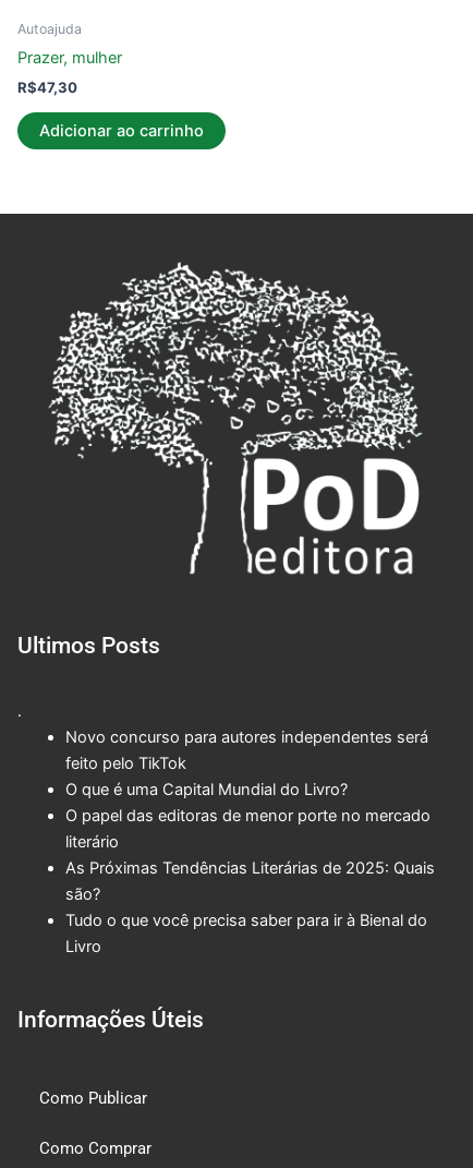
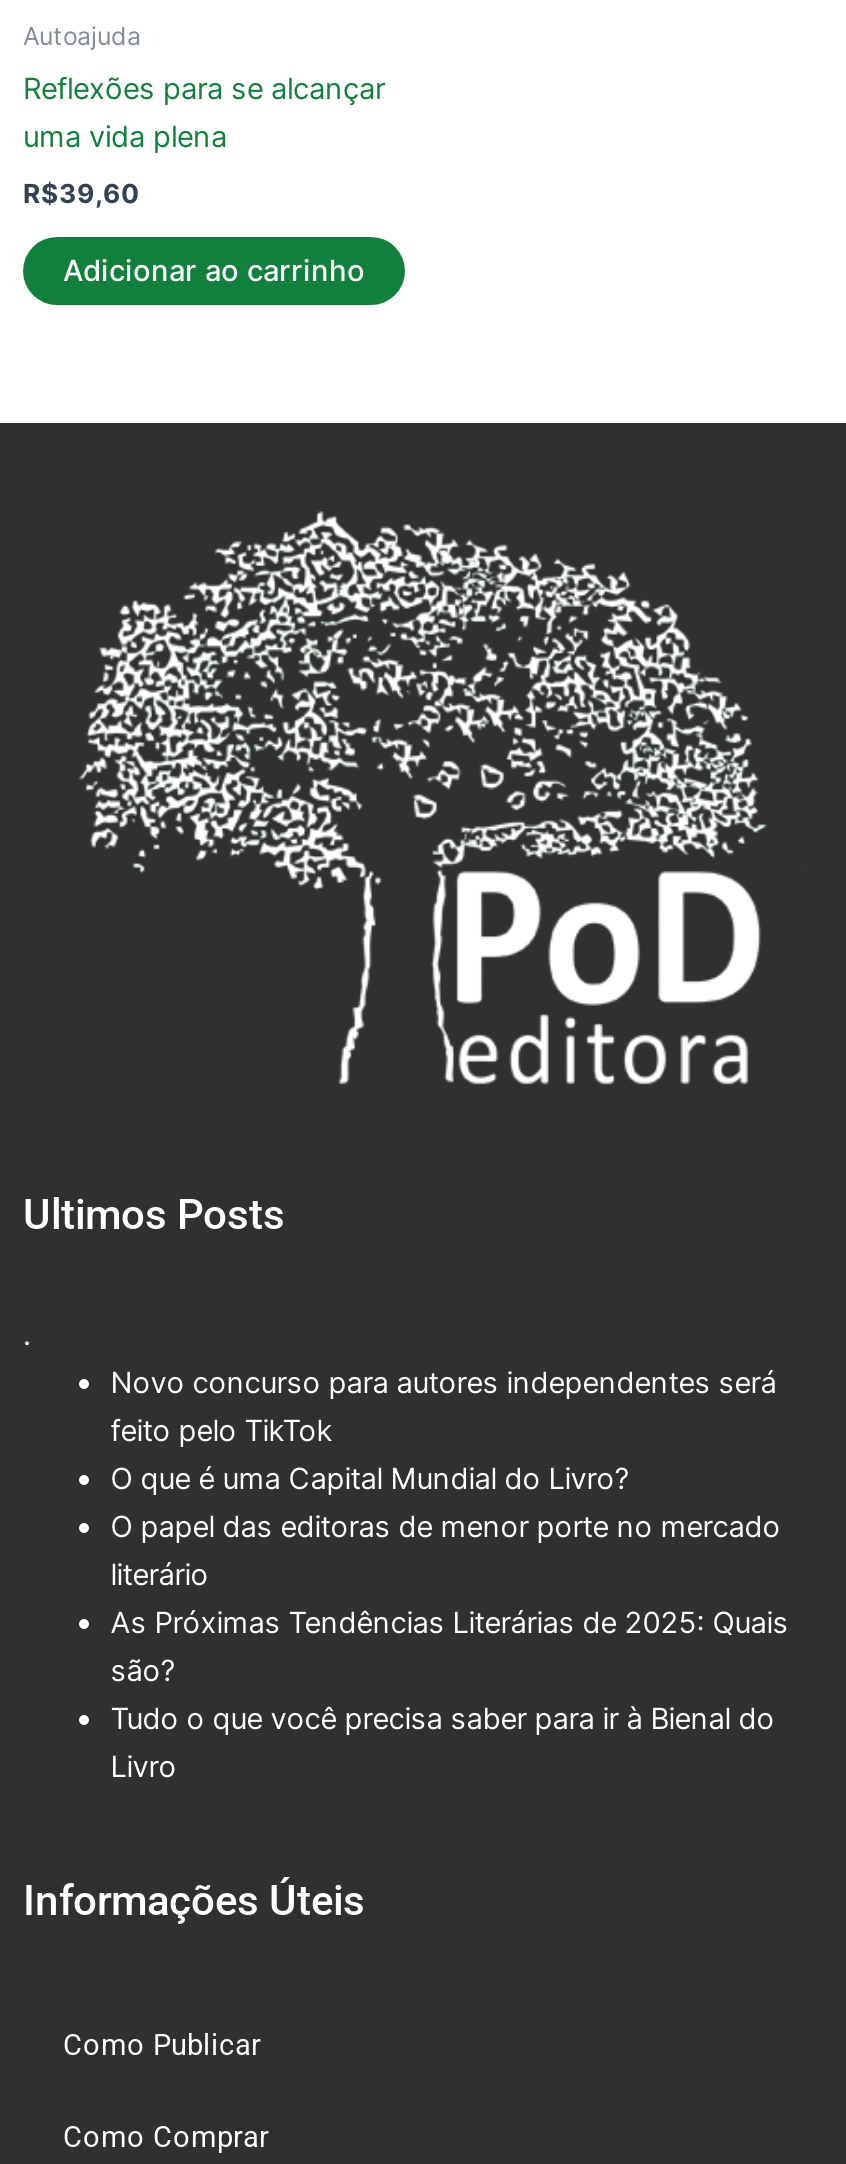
[17,48,122,68] Prazer, mulher -> [23,71,385,155] Reflexões para se alcançar | uma vida plena
[17,79,77,96] R$47,30 -> [23,175,139,207] R$39,60

